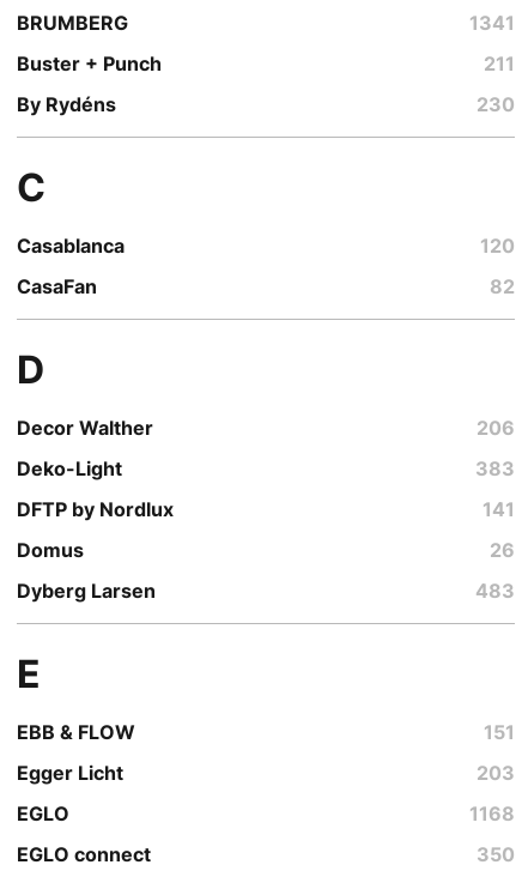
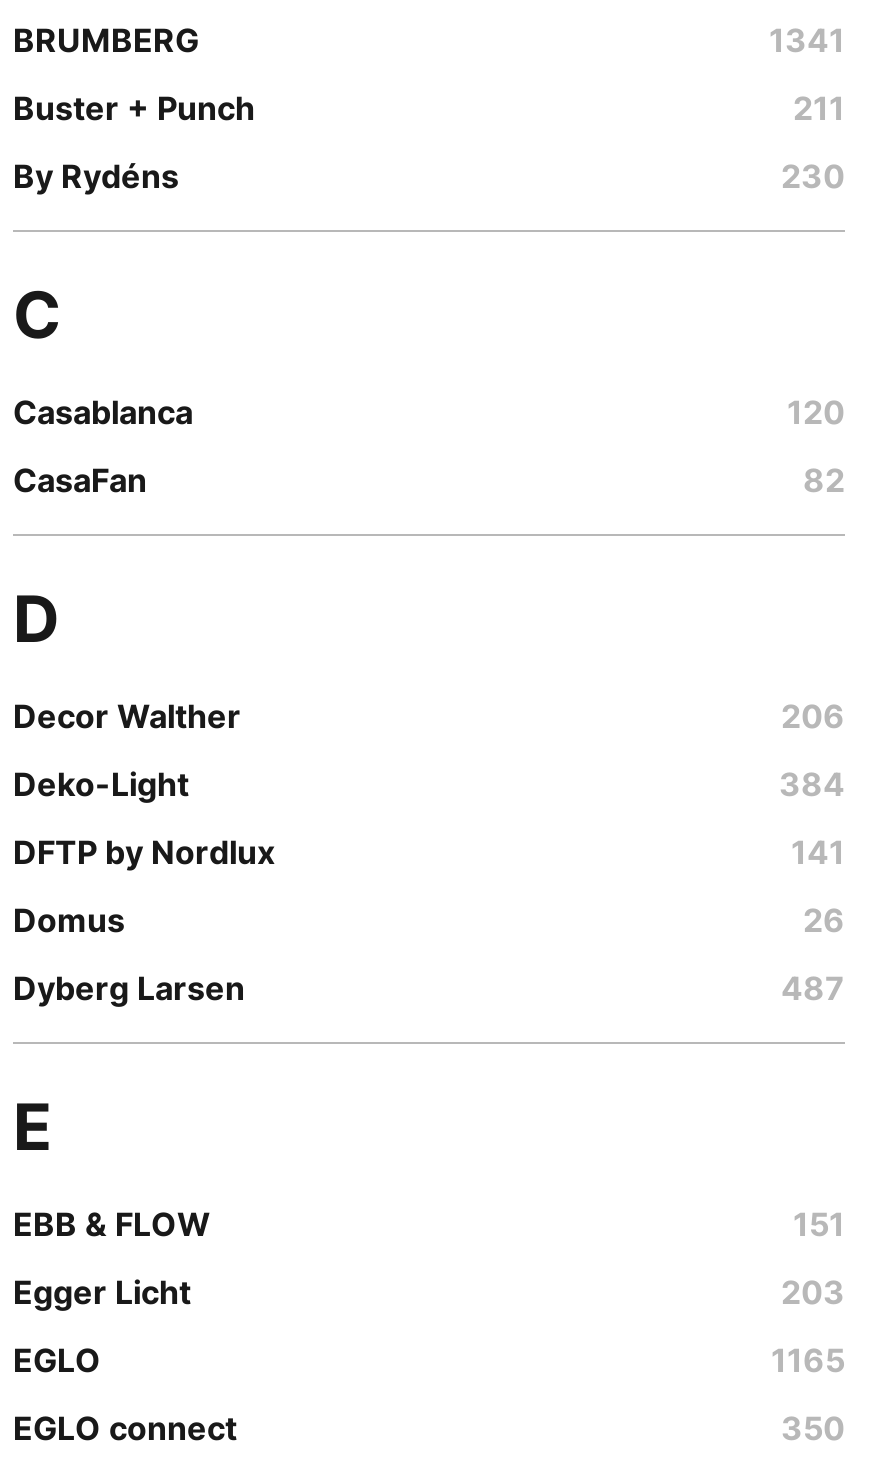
[475,456,515,480] 383 -> [779,763,845,803] 384
[475,578,515,602] 483 -> [781,967,845,1007] 487
[469,801,515,825] 1168 -> [771,1339,845,1379] 1165

